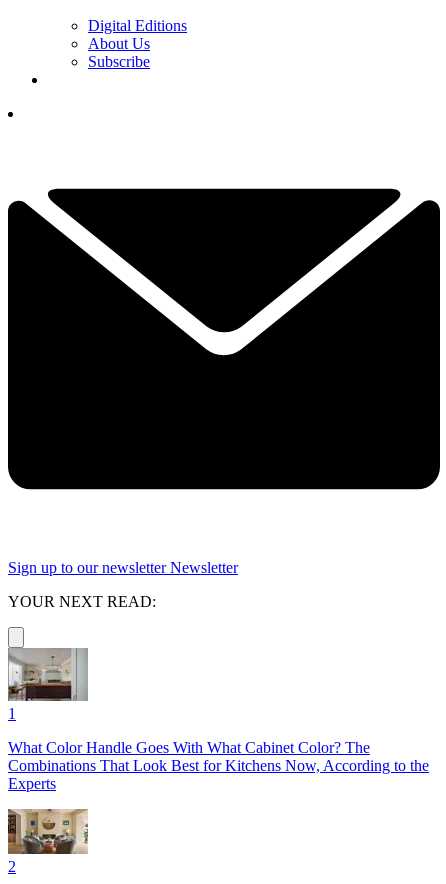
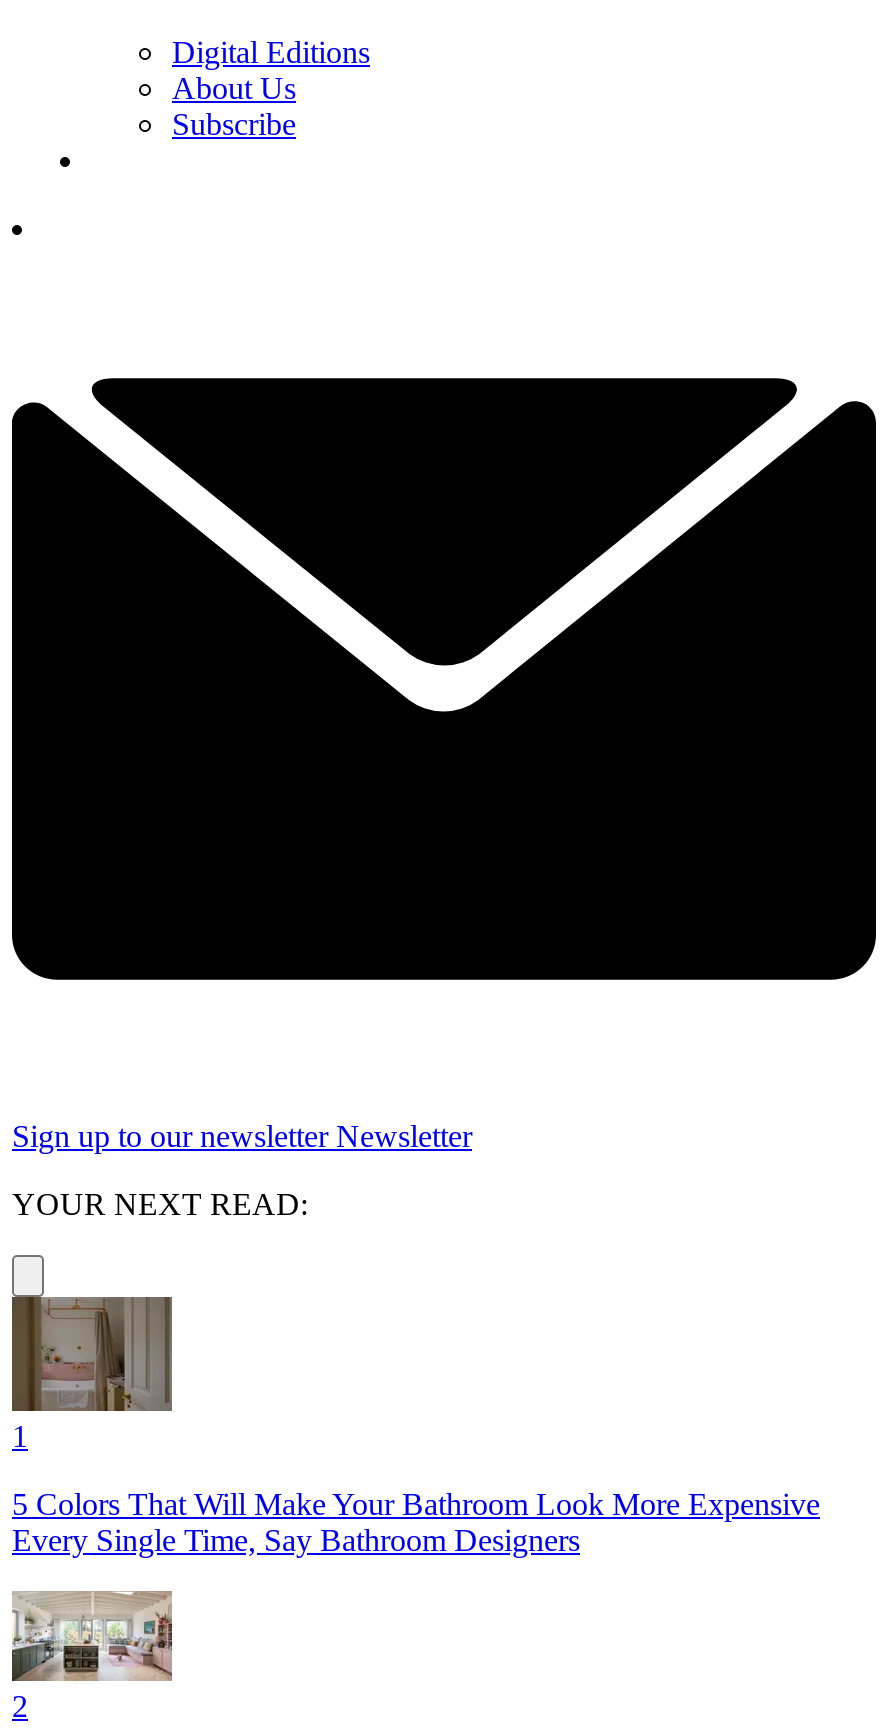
[8,647,429,791] [image] | What Color Handle Goes With What Cabinet Color? The | Combinations That Look Best for Kitchens Now, According to the | Experts -> [12,1297,820,1556] [image] | 5 Colors That Will Make Your Bathroom Look More Expensive | Every Single Time, Say Bathroom Designers
[8,809,87,855] [image] -> [12,1601,172,1681] [image]

